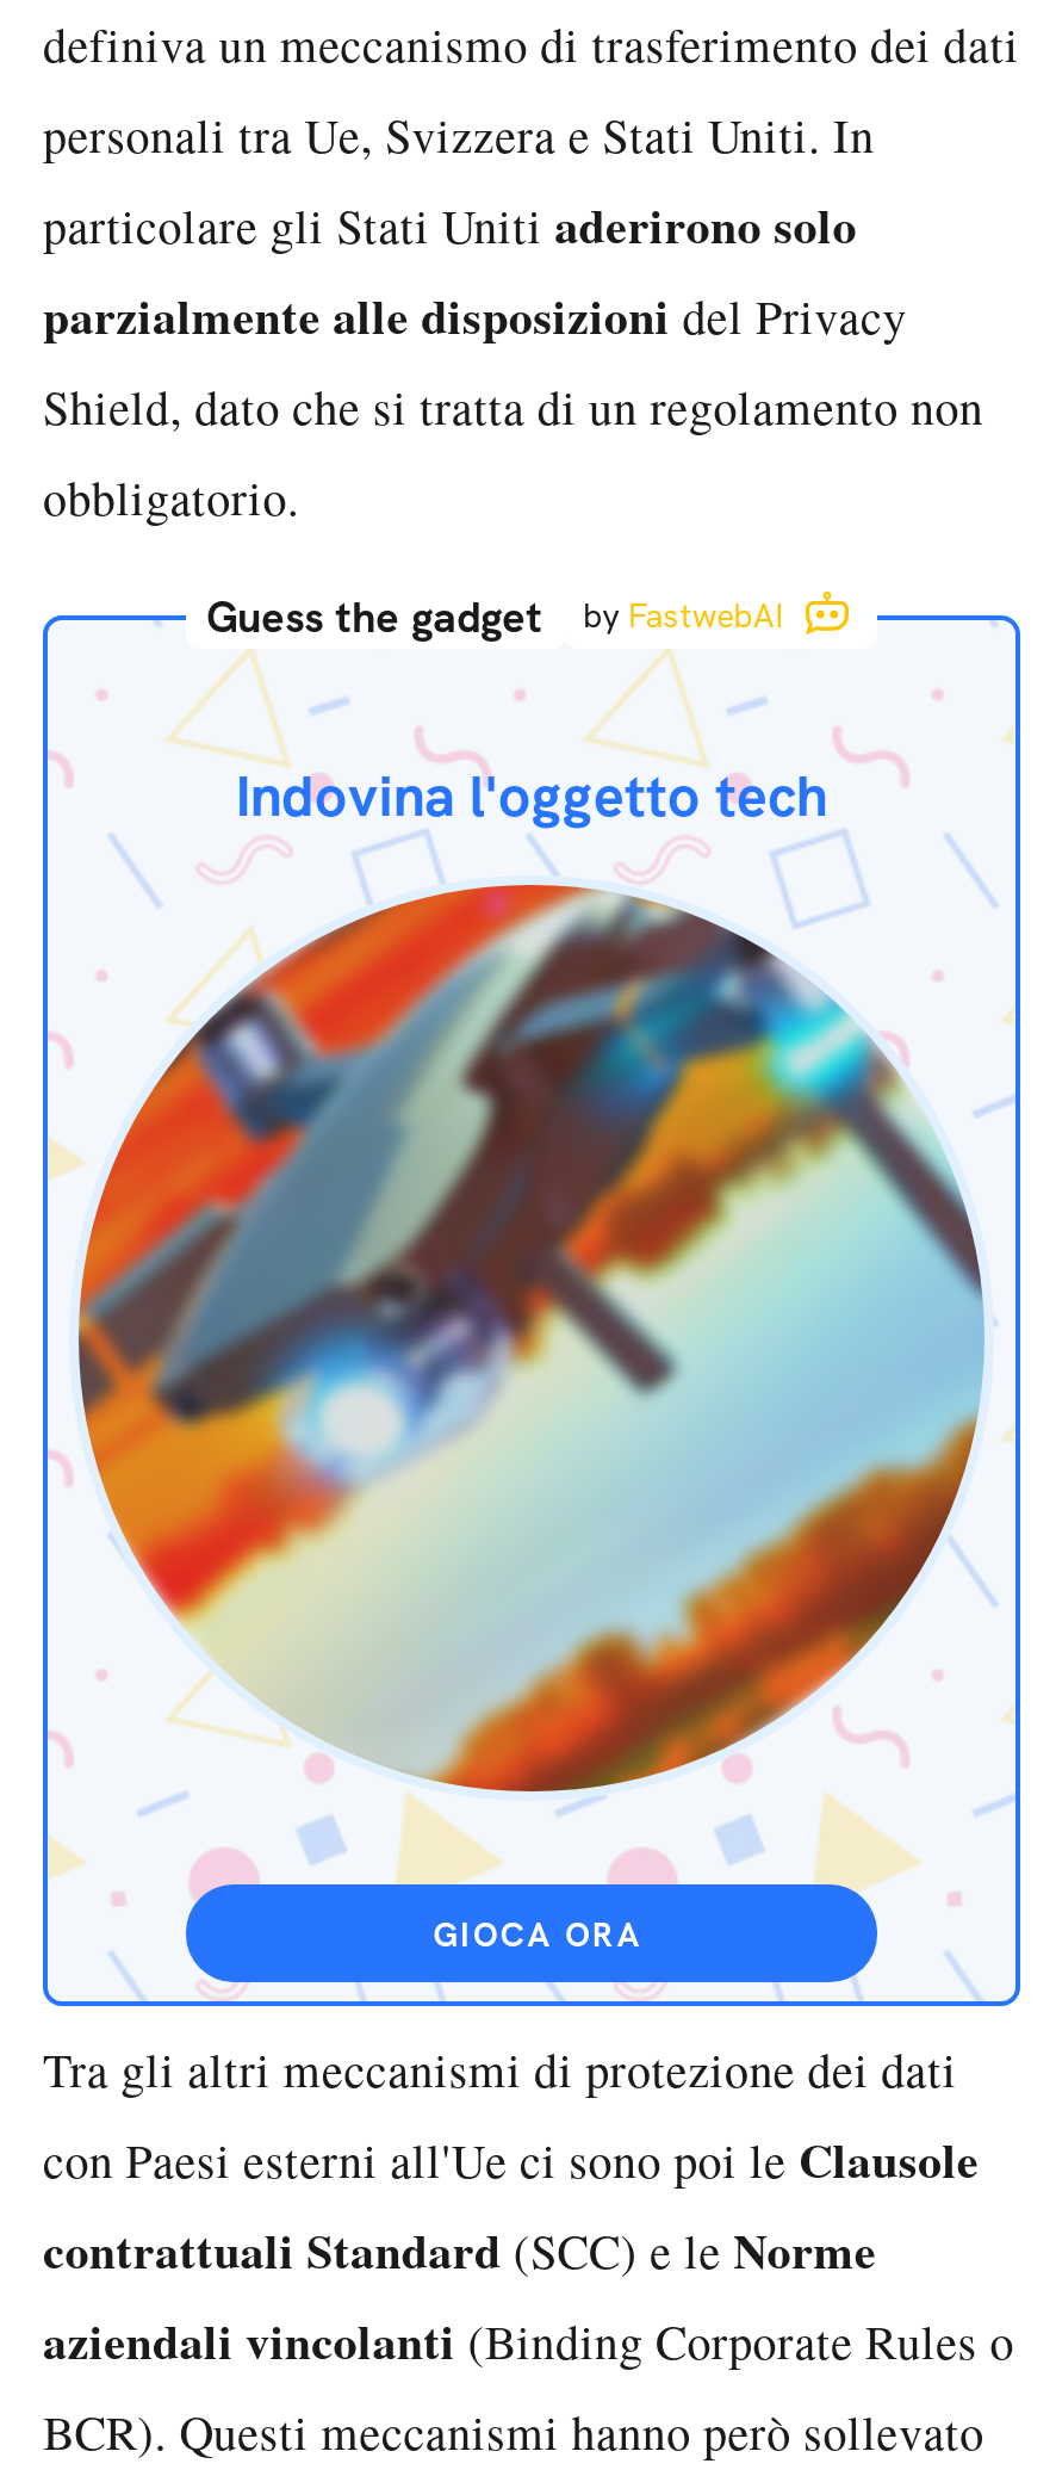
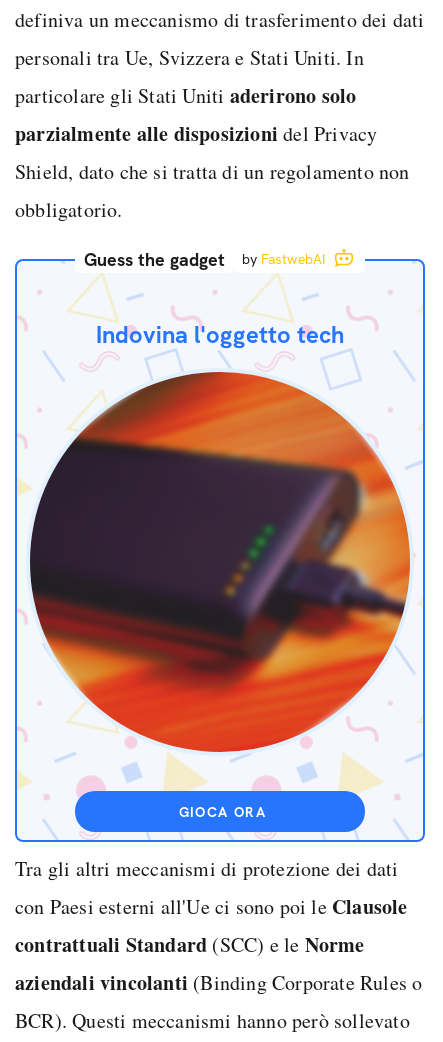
[76,885,984,1791] [image] -> [29,372,411,752] [image]

